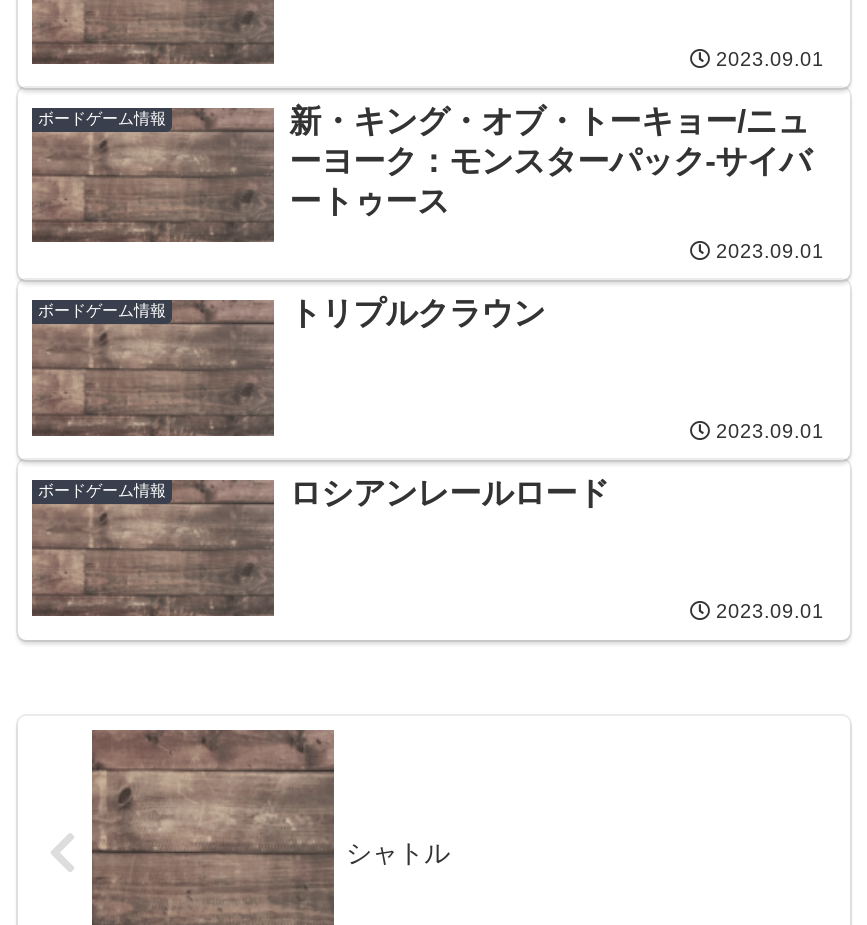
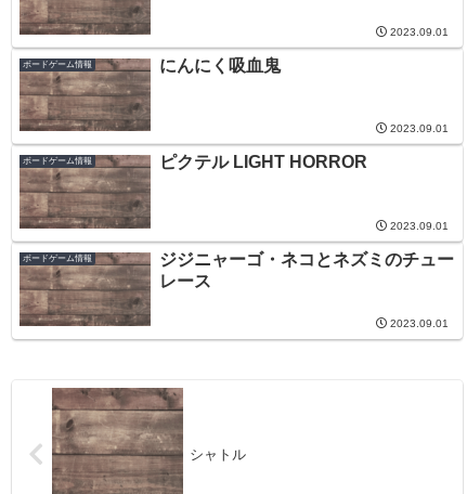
[289,103,811,217] 新・キング・オブ・トーキョー/ニュ | ーヨーク：モンスターパック-サイバ | ートゥース -> [159,56,280,74] にんにく吸血鬼
[289,296,545,330] トリプルクラウン -> [159,153,367,172] ピクテル LIGHT HORROR
[289,475,609,509] ロシアンレールロード -> [159,251,454,291] ジジニャーゴ・ネコとネズミのチュー | レース

